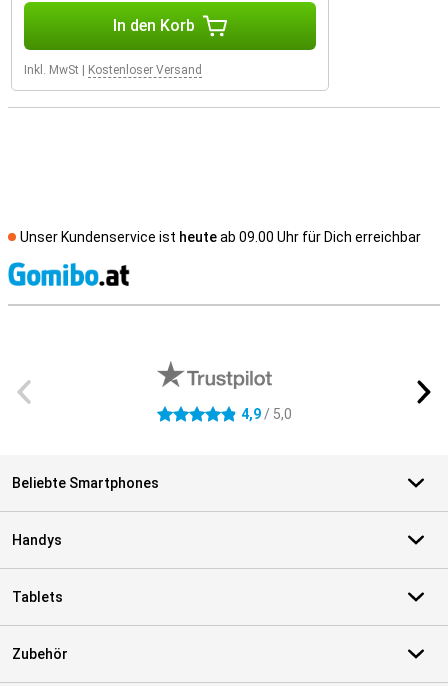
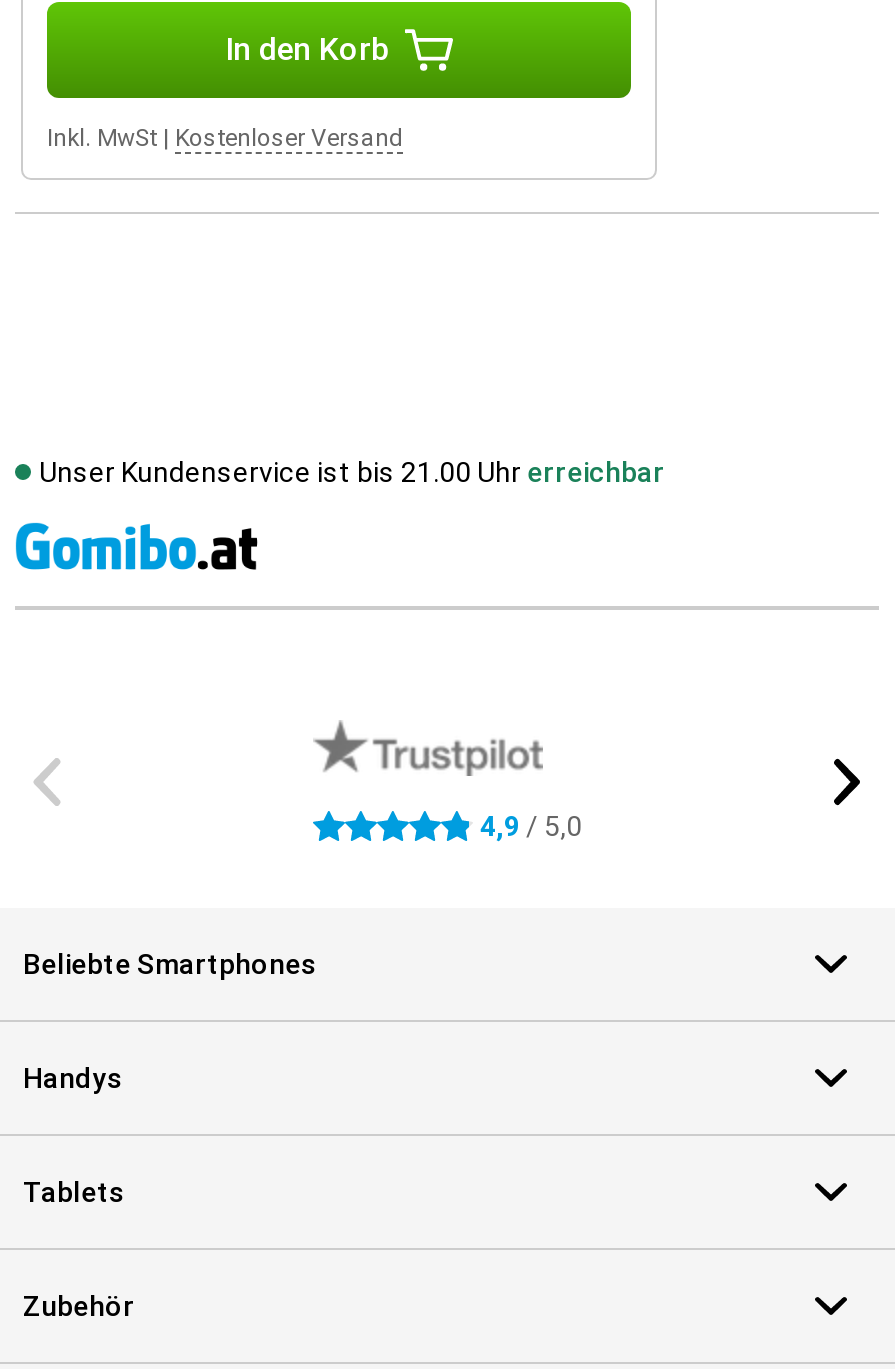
[20,229,421,245] Unser Kundenservice ist heute ab 09.00 Uhr für Dich erreichbar -> [39,456,665,488] Unser Kundenservice ist bis 21.00 Uhr erreichbar

